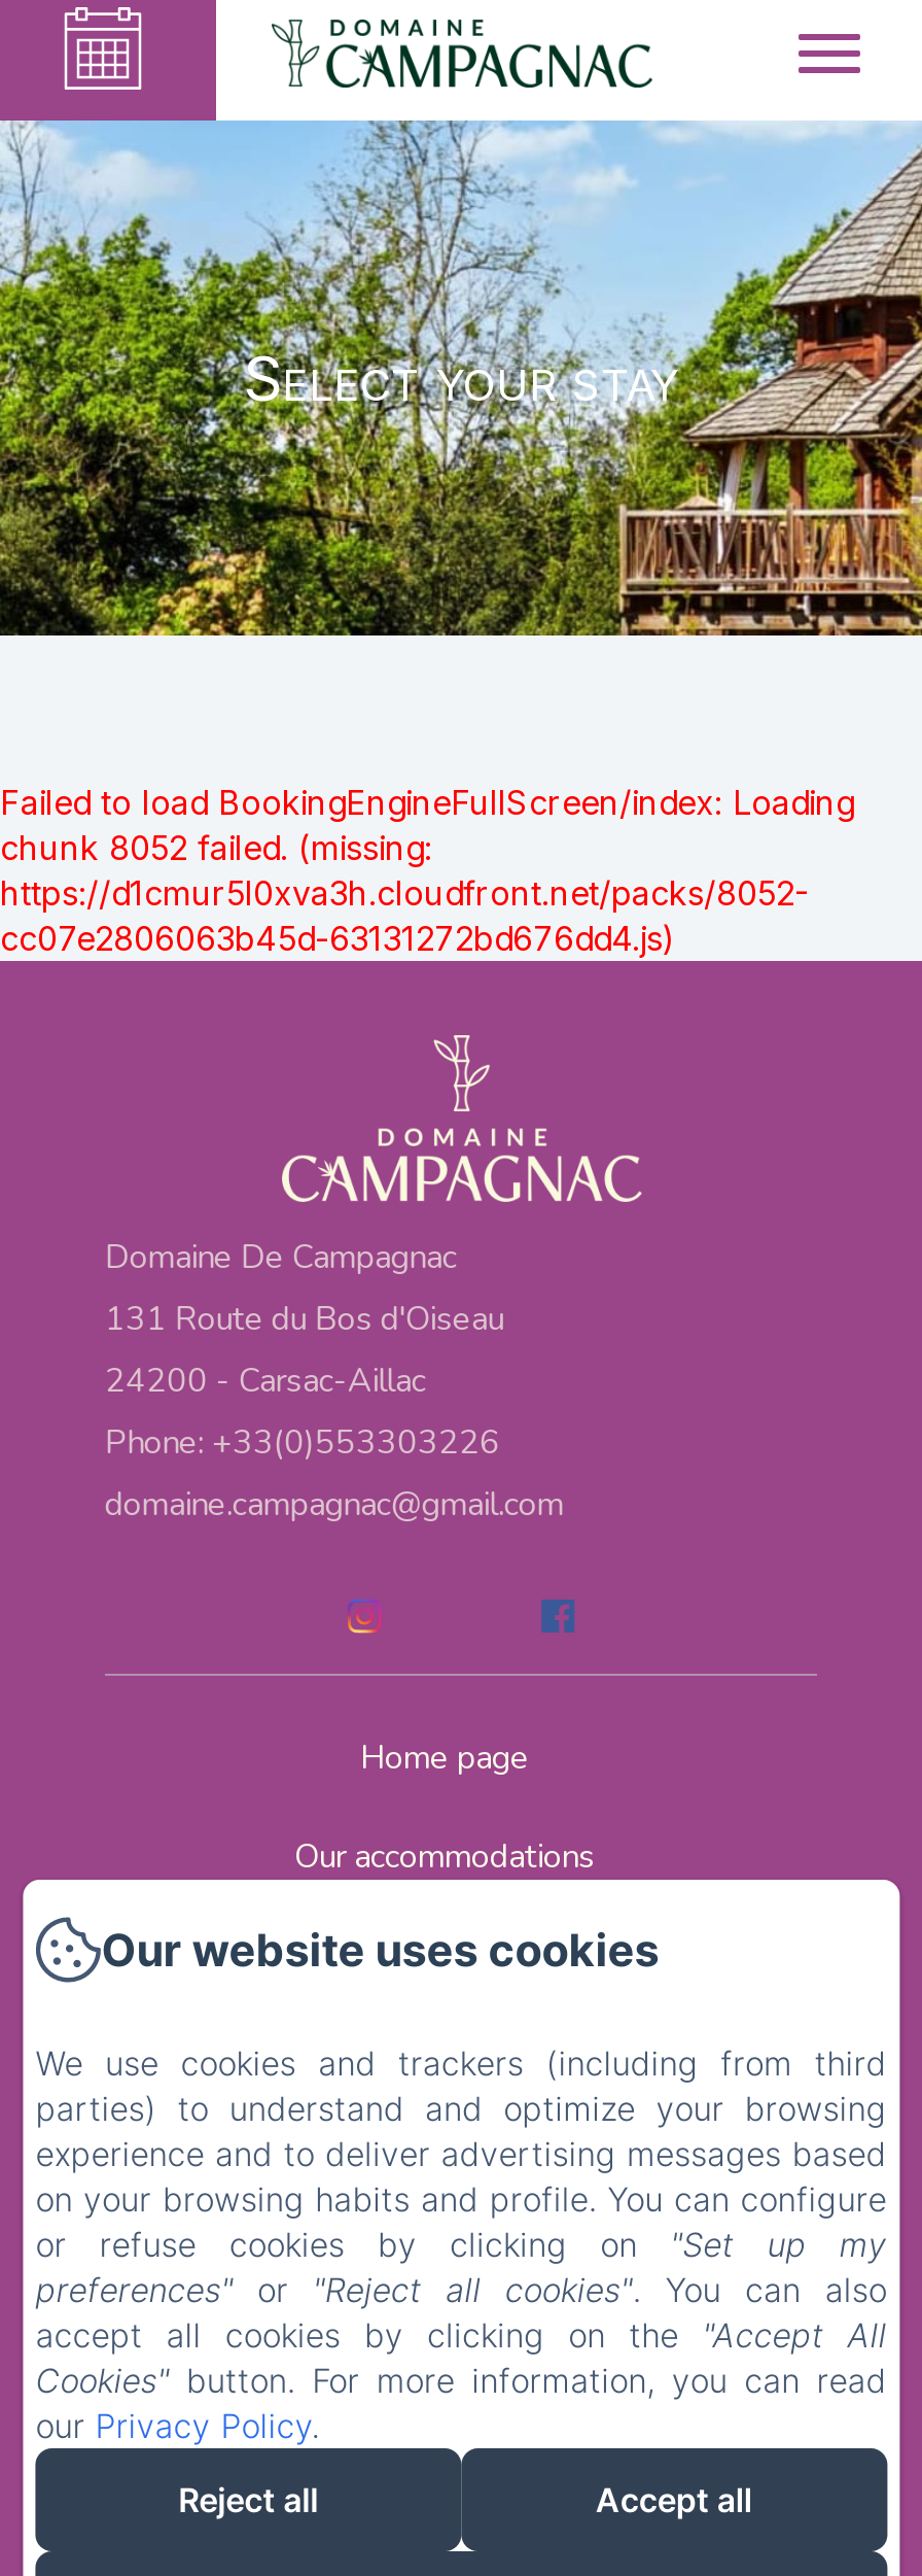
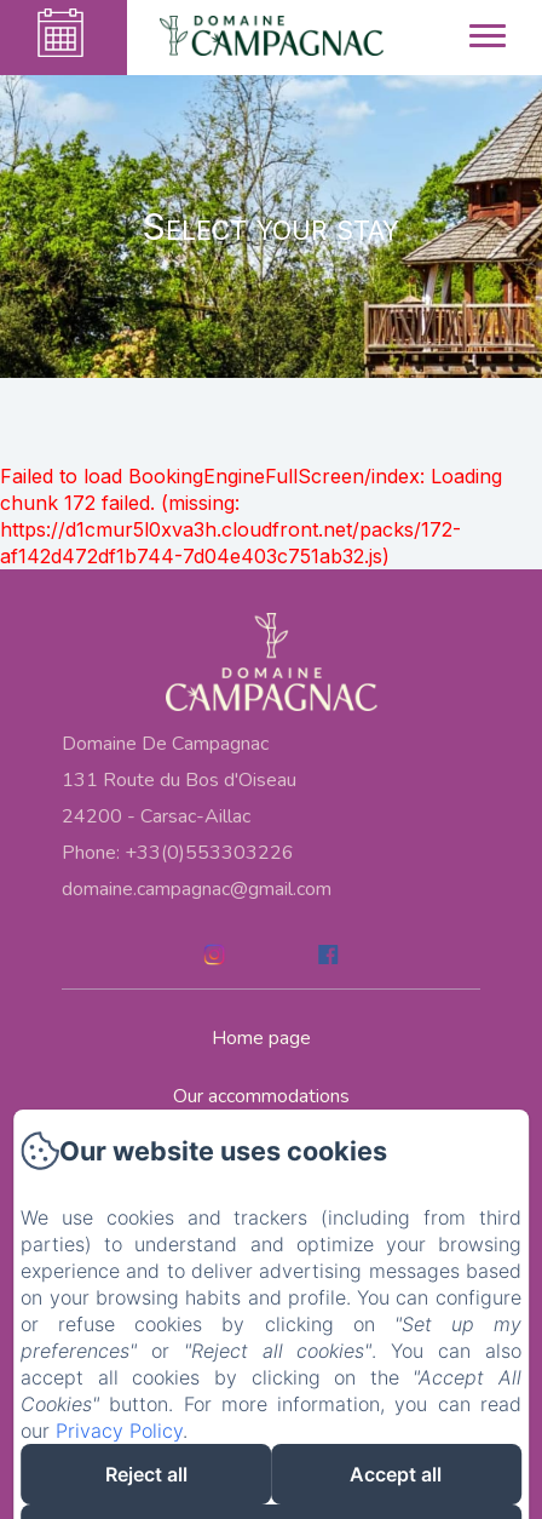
[0,827,809,959] chunk 8052 failed. (missing: | https://d1cmur5l0xva3h.cloudfront.net/packs/8052- | cc07e2806063b45d-63131272bd676dd4.js) -> [0,491,461,568] chunk 172 failed. (missing: | https://d1cmur5l0xva3h.cloudfront.net/packs/172- | af142d472df1b744-7d04e403c751ab32.js)

